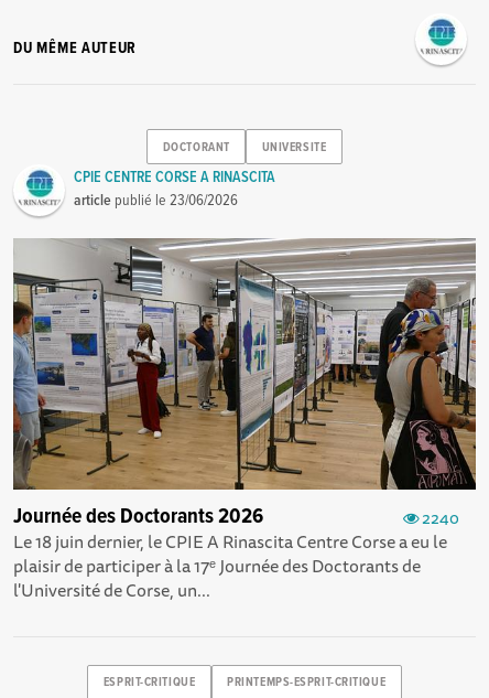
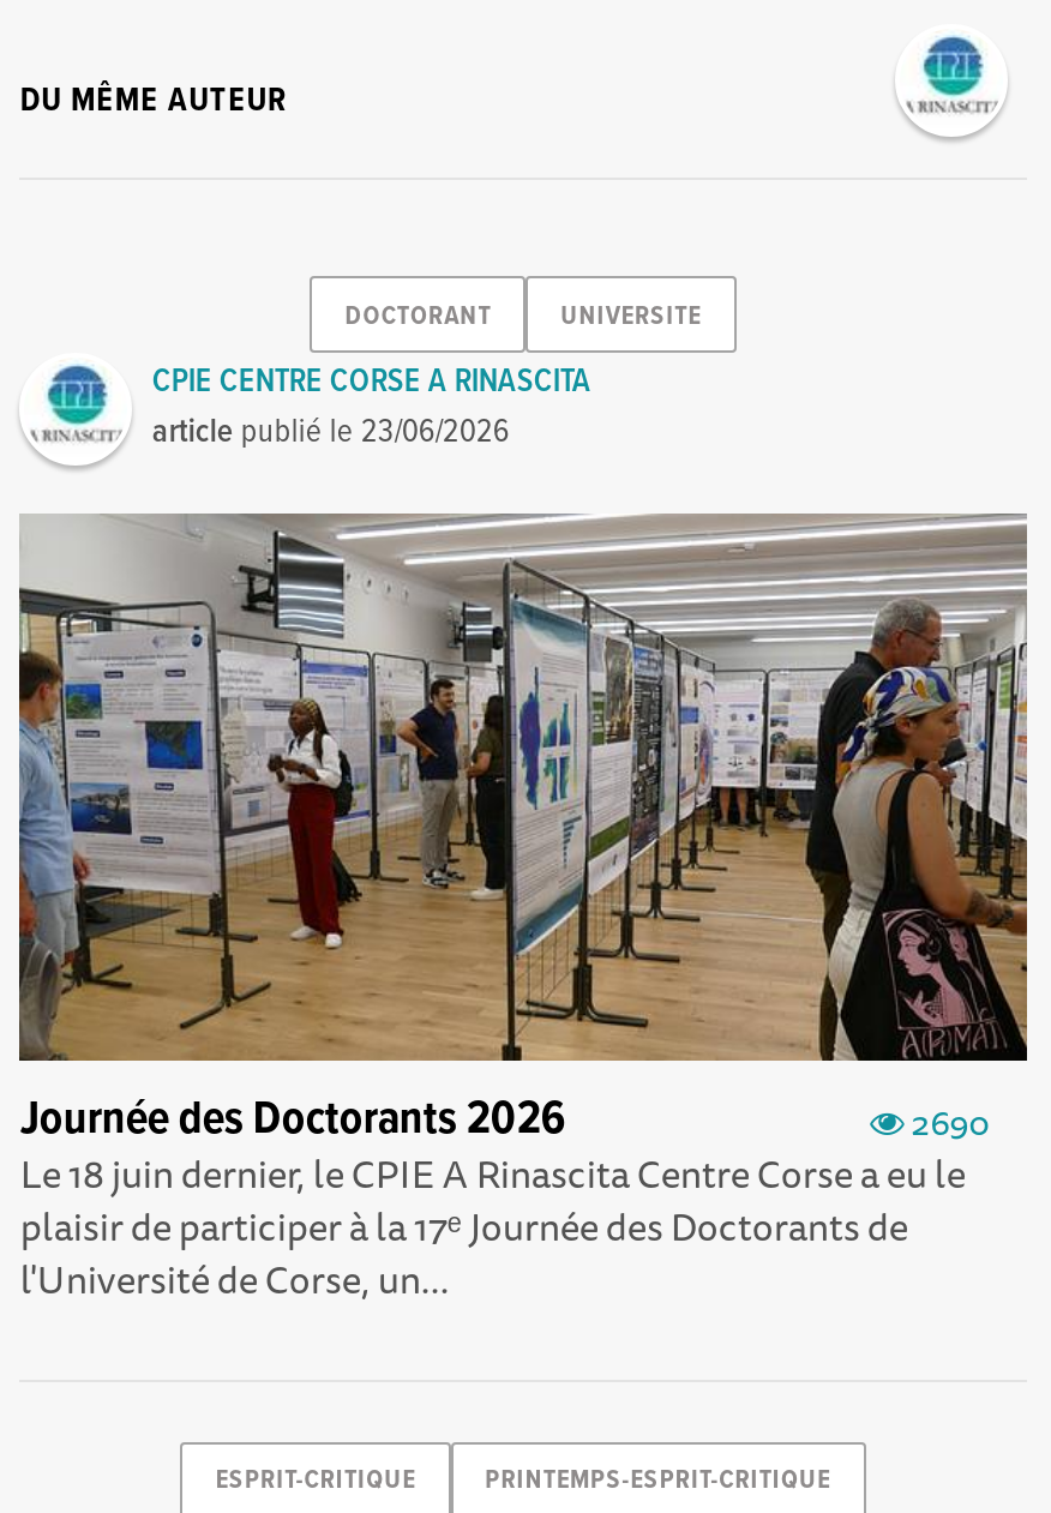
[418,504,459,530] 2240 -> [904,1093,990,1148] 2690

